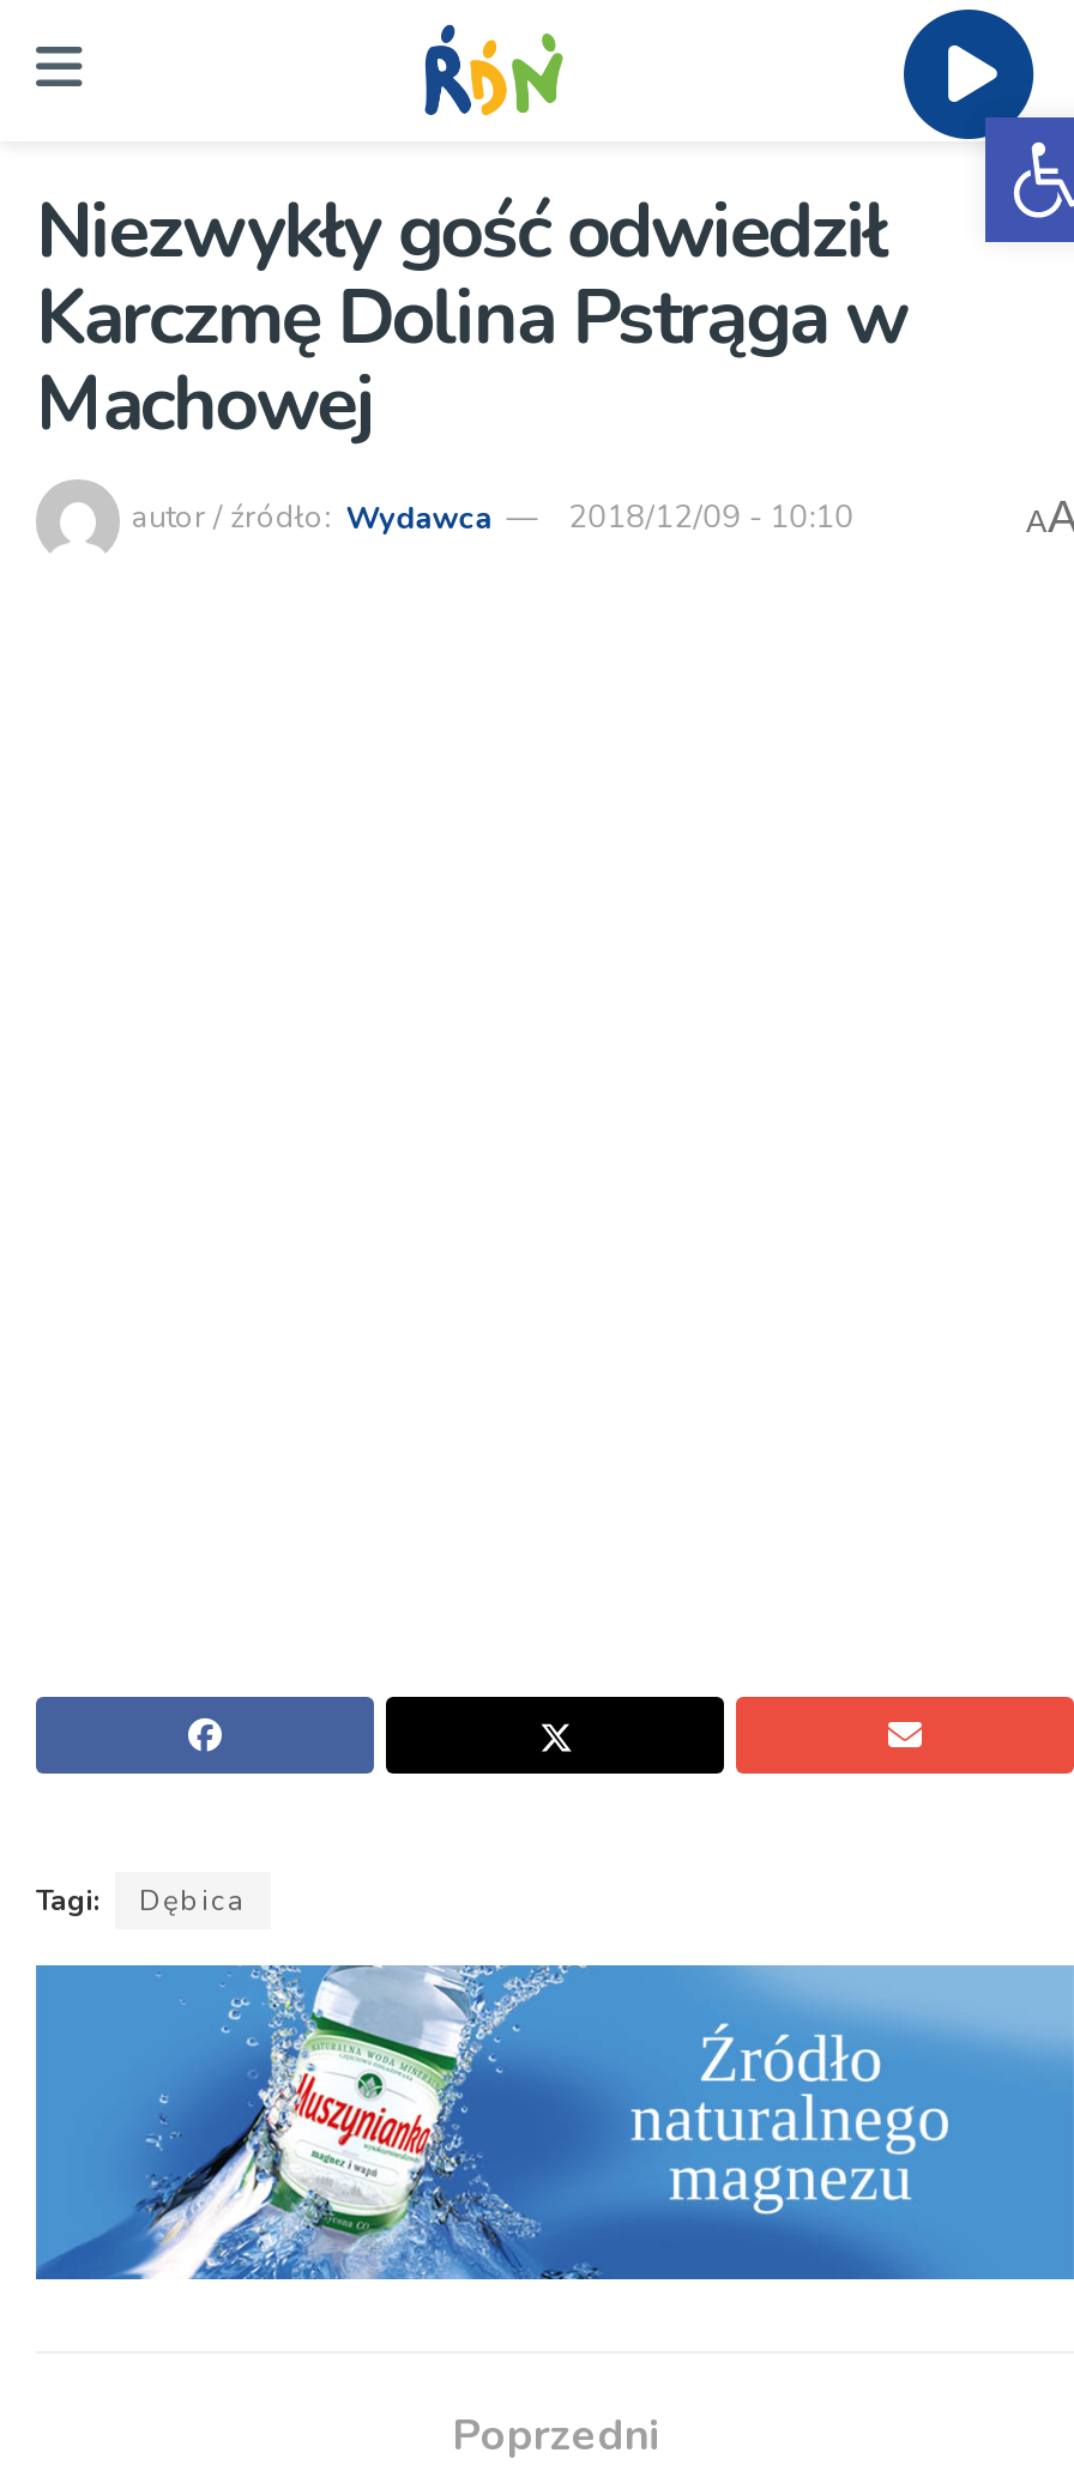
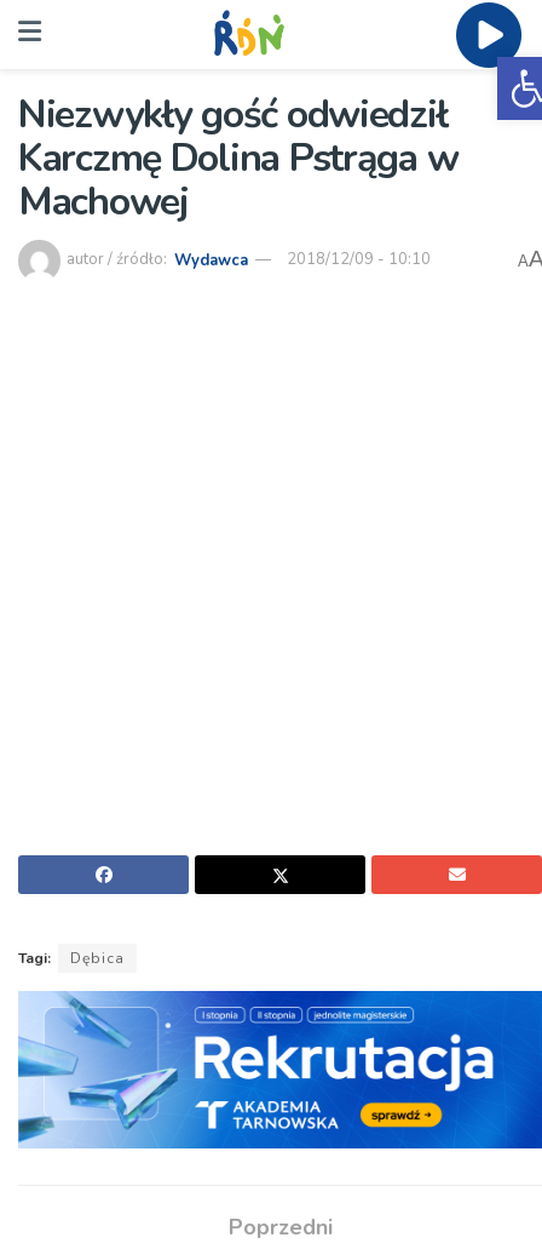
[36,1965,1067,2282] [image] -> [18,991,538,1150] [image]

